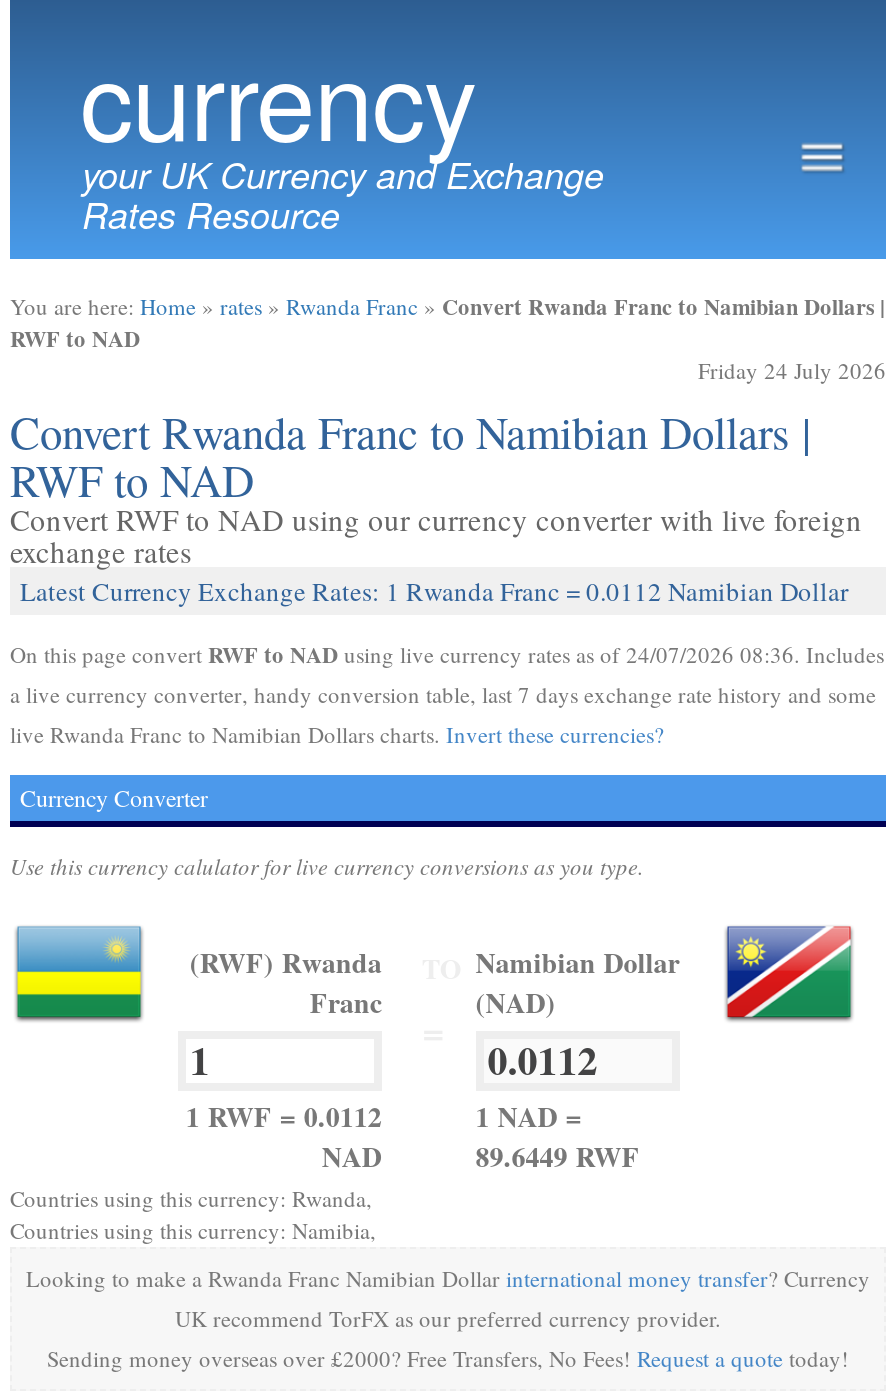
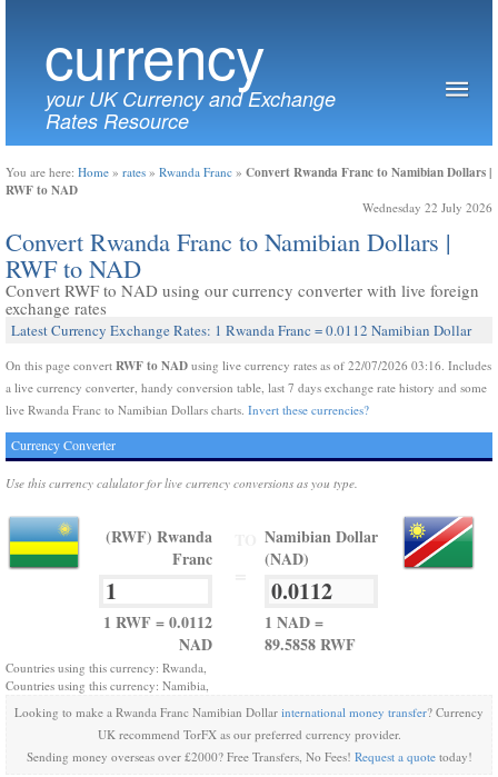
[698,355,886,385] Friday 24 July 2026 -> [362,199,492,216] Wednesday 22 July 2026
[10,637,884,671] On this page convert RWF to NAD using live currency rates as of 24/07/2026 08:36. Includes -> [6,356,491,375] On this page convert RWF to NAD using live currency rates as of 22/07/2026 03:16. Includes
[475,1135,639,1177] 89.6449 RWF -> [264,632,355,656] 89.5858 RWF

